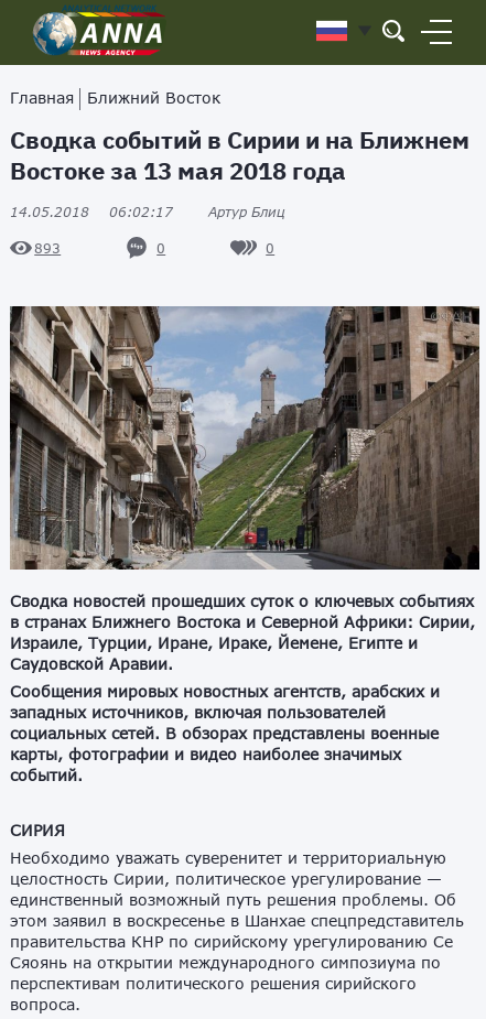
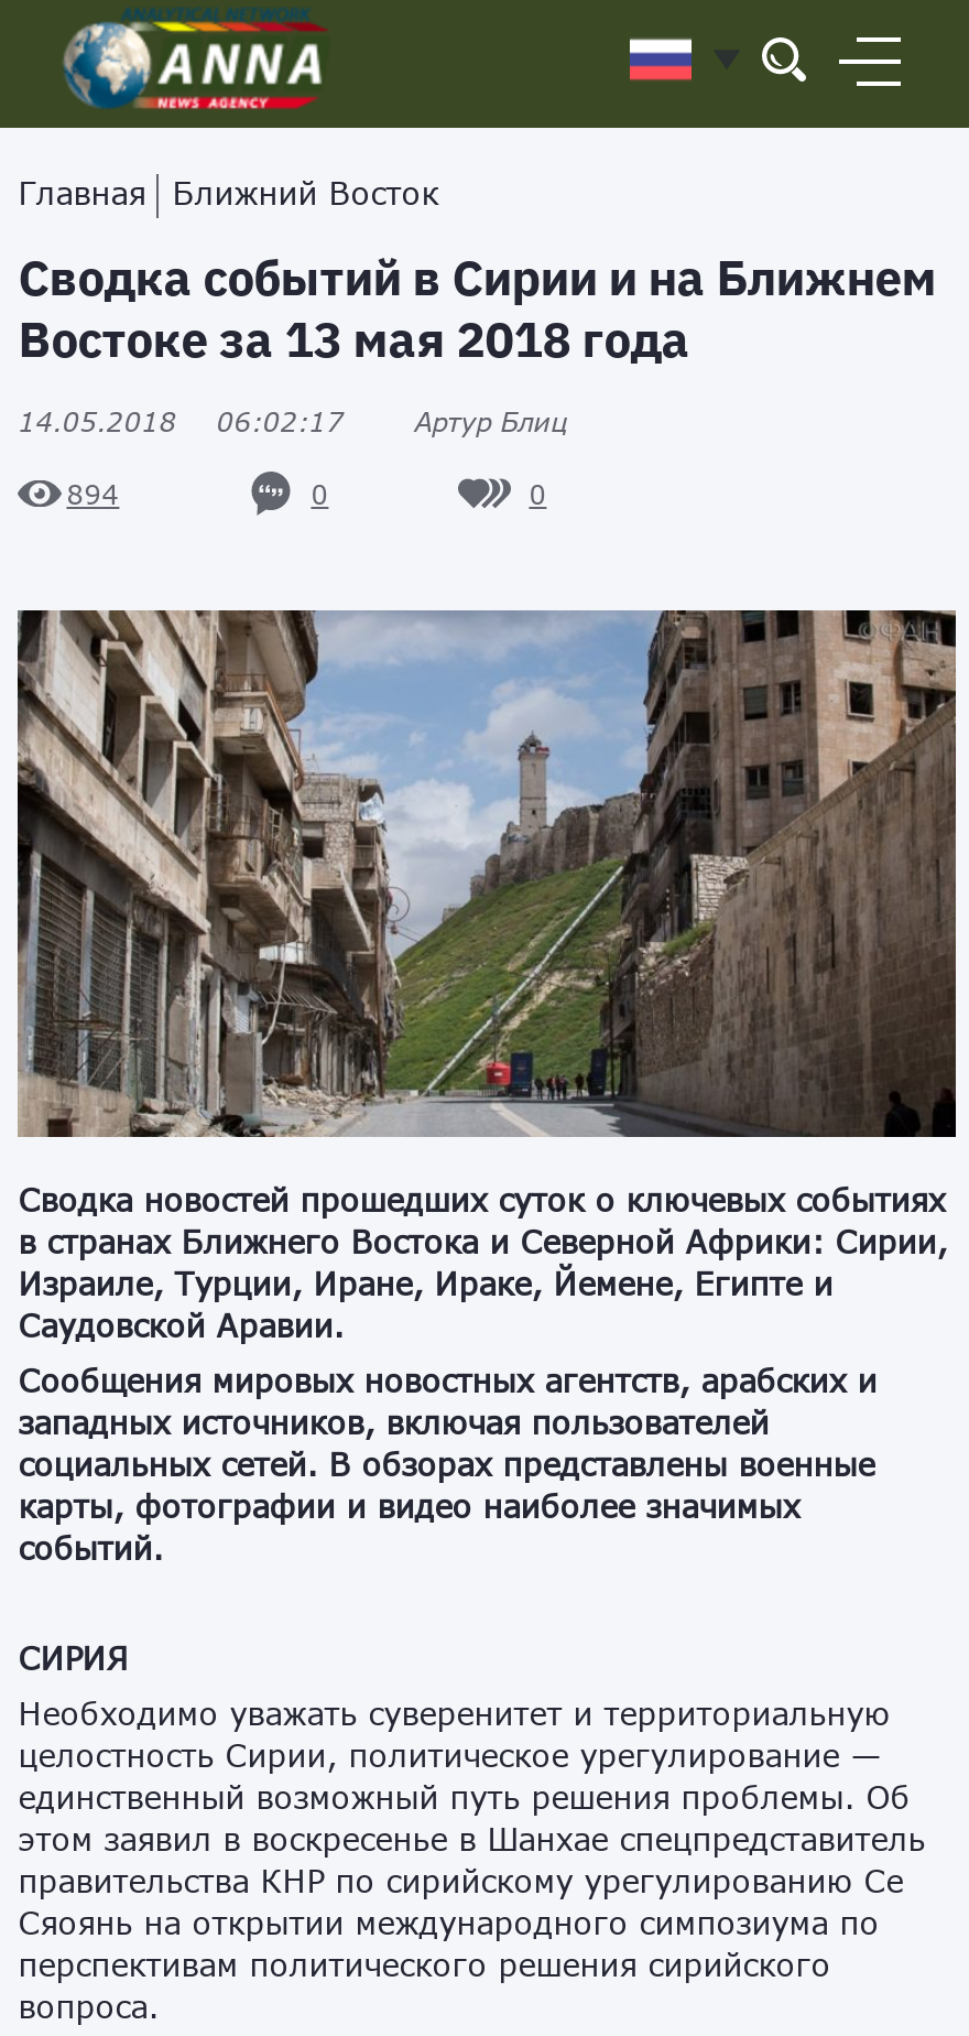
[34,240,61,257] 893 -> [67,478,119,511] 894

